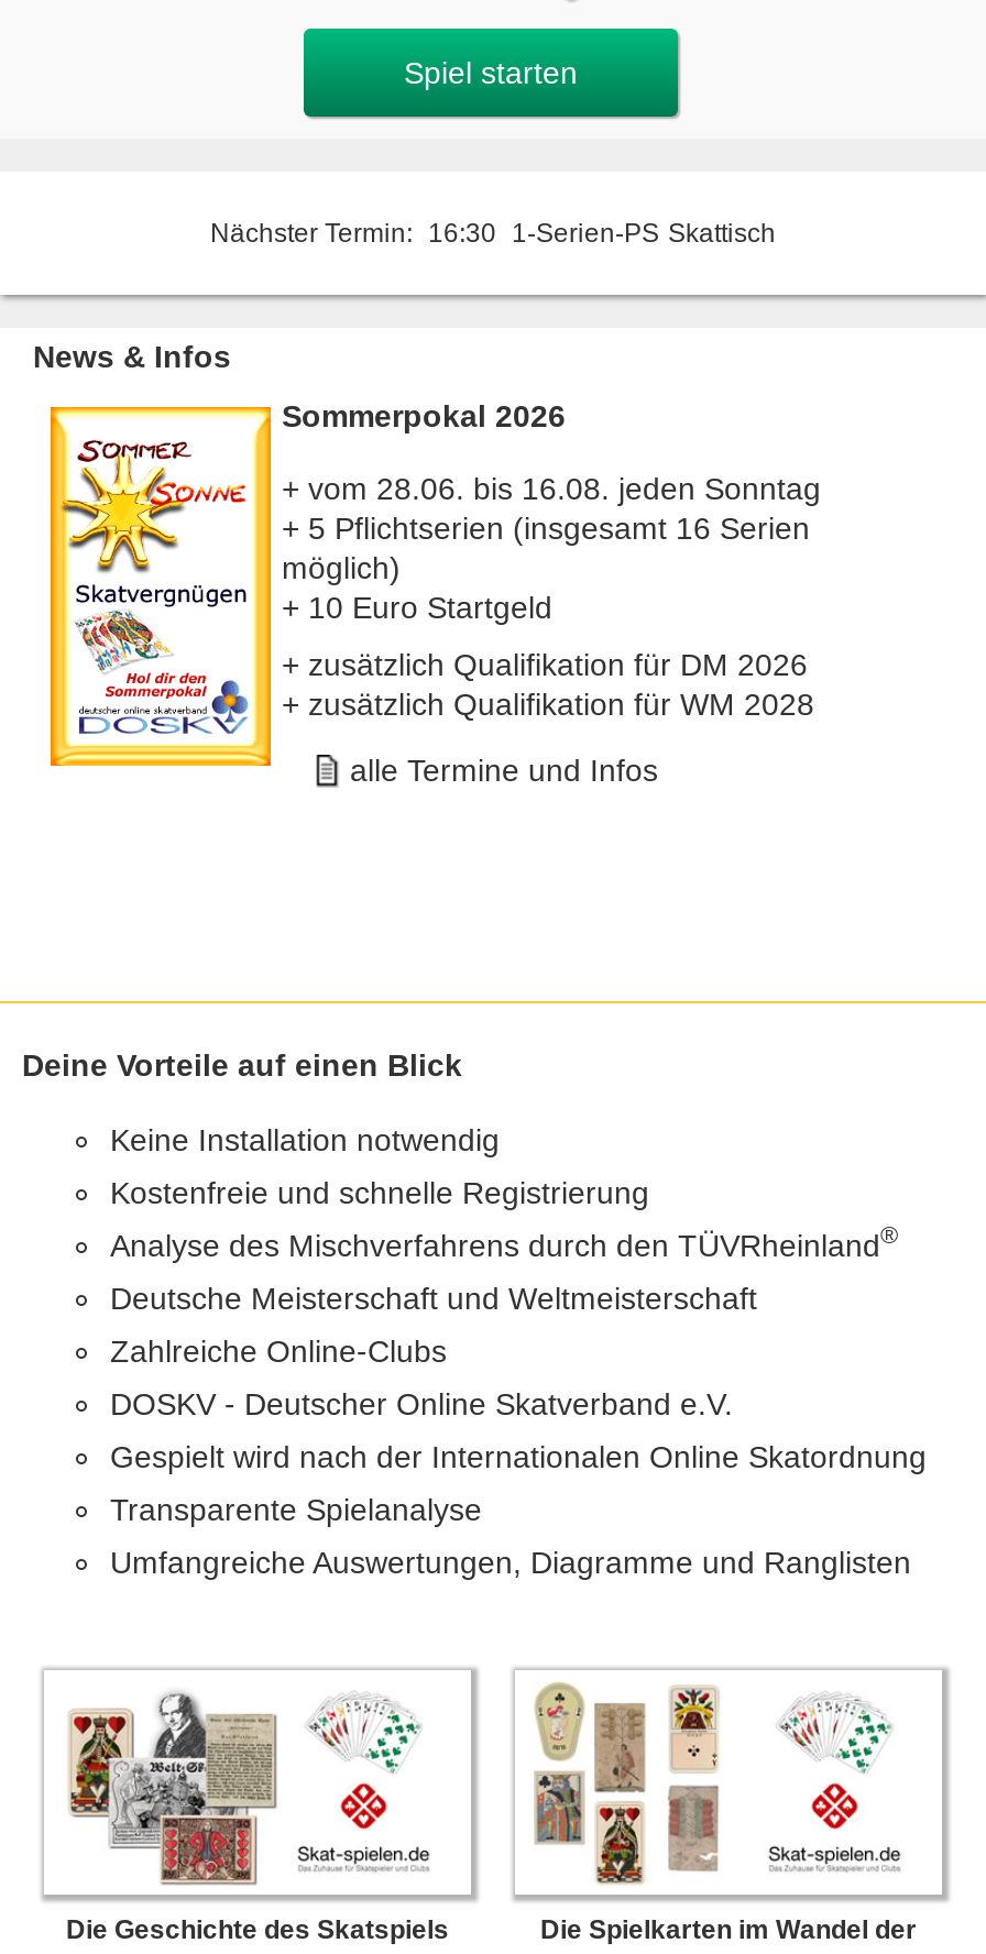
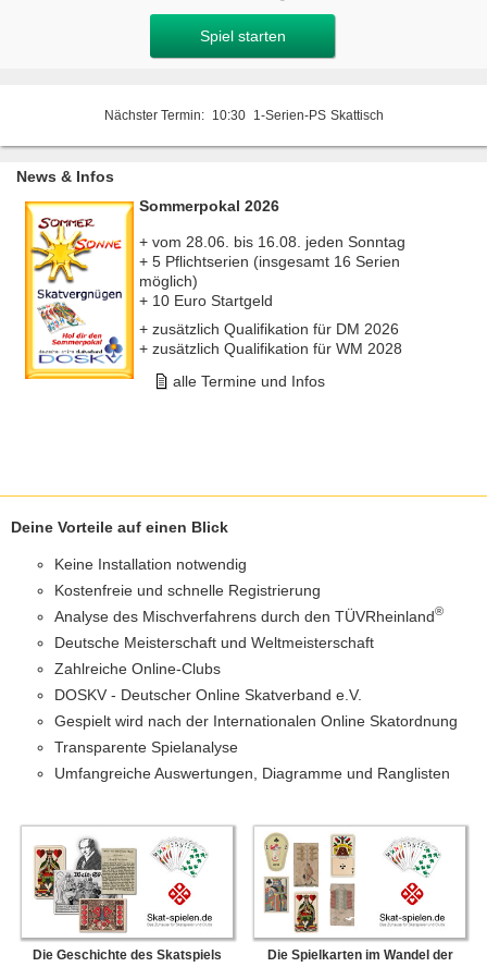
[210,218,776,249] Nächster Termin: 16:30 1-Serien-PS Skattisch -> [104,108,383,123] Nächster Termin: 10:30 1-Serien-PS Skattisch

